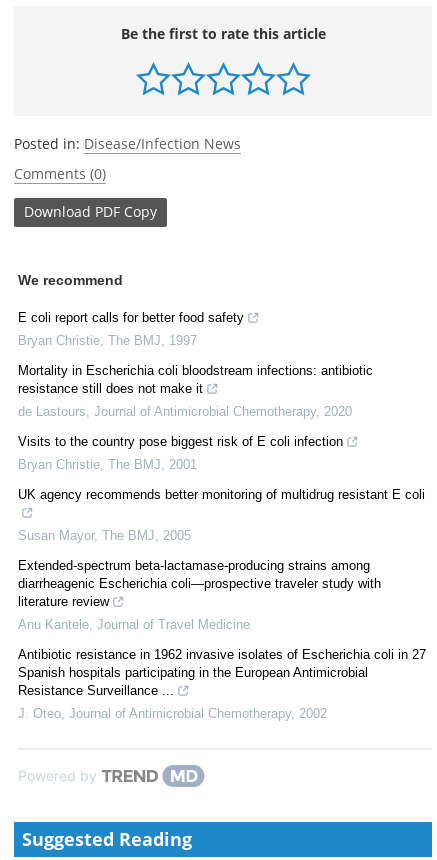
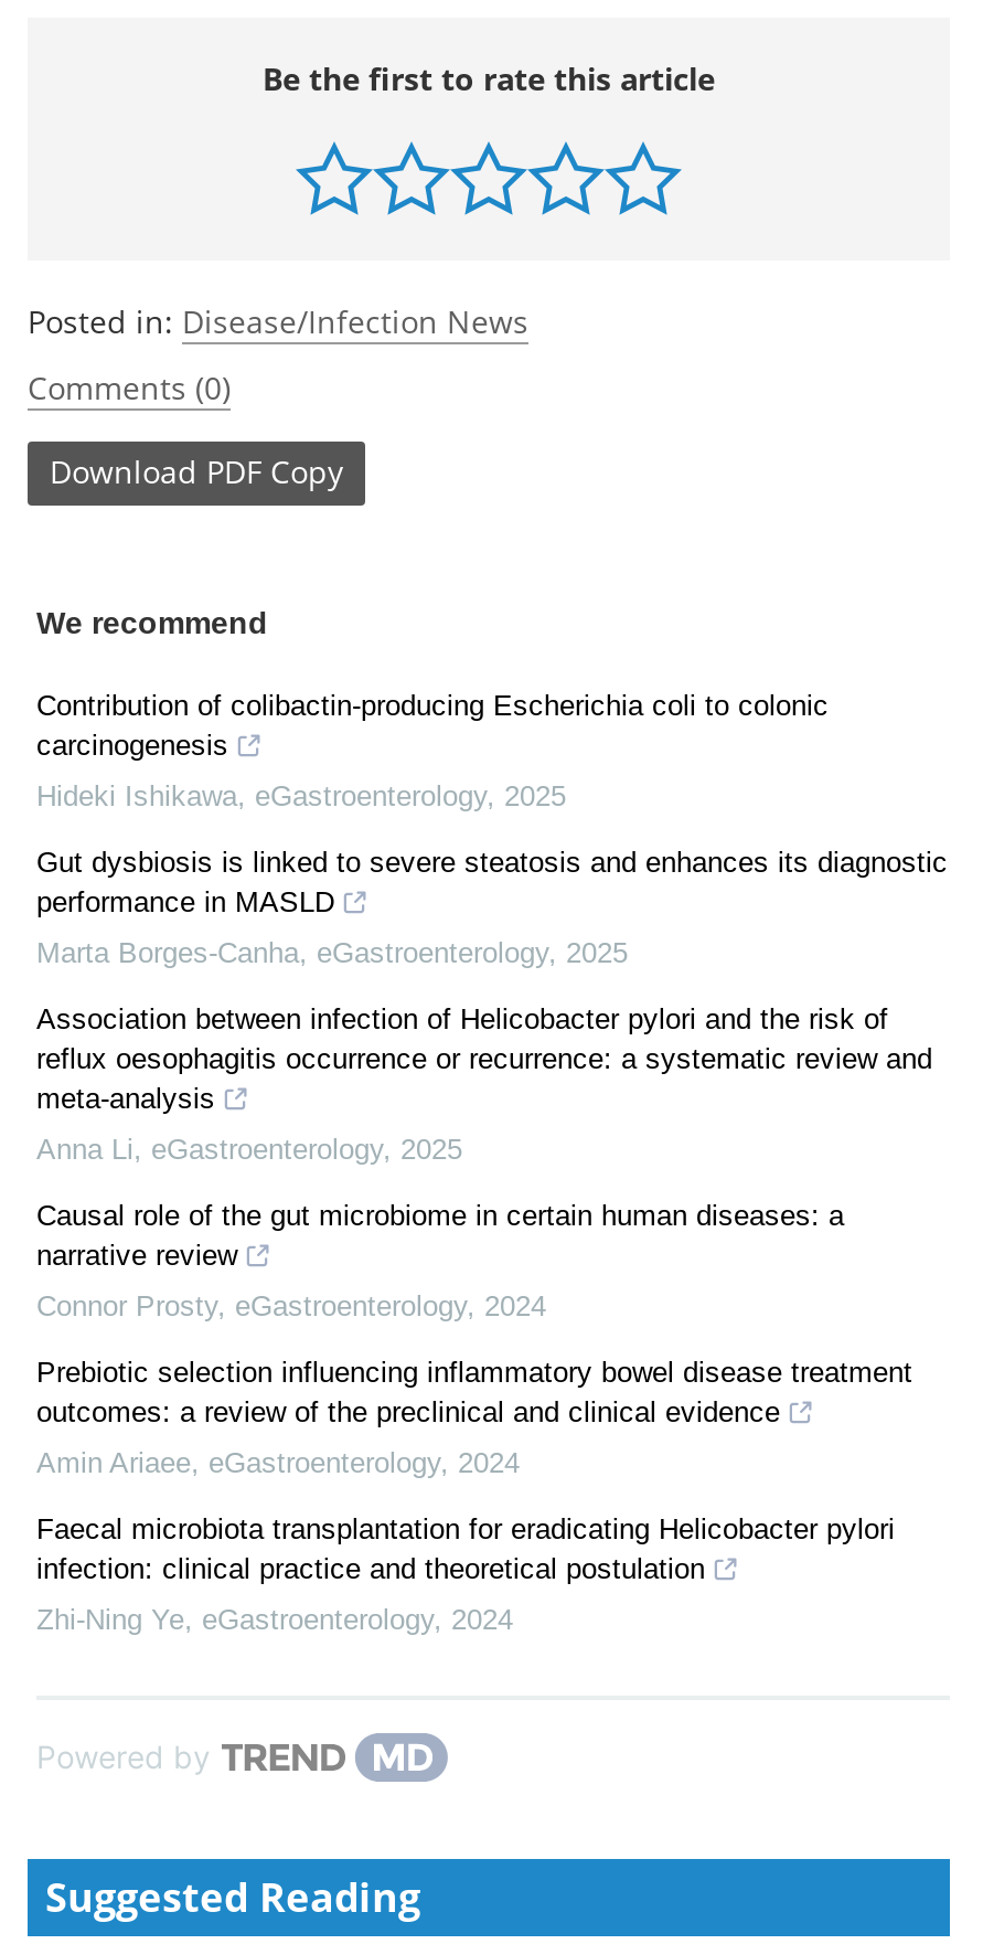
[18,310,244,325] E coli report calls for better food safety -> [36,689,829,761] Contribution of colibactin-producing Escherichia coli to colonic | carcinogenesis
[18,333,197,348] Bryan Christie, The BMJ, 1997 -> [36,779,566,812] Hideki Ishikawa, eGastroenterology, 2025
[18,363,373,396] Mortality in Escherichia coli bloodstream infections: antibiotic | resistance still does not make it -> [36,845,948,918] Gut dysbiosis is linked to severe steatosis and enhances its diagnostic | performance in MASLD
[18,404,352,419] de Lastours, Journal of Antimicrobial Chemotherapy, 2020 -> [36,936,628,969] Marta Borges-Canha, eGastroenterology, 2025
[18,434,343,449] Visits to the country pose biggest risk of E coli infection -> [36,1002,932,1115] Association between infection of Helicobacter pylori and the risk of | reflux oesophagitis occurrence or recurrence: a systematic review and | meta-analysis
[18,457,197,472] Bryan Christie, The BMJ, 2001 -> [36,1132,462,1166] Anna Li, eGastroenterology, 2025
[18,487,425,502] UK agency recommends better monitoring of multidrug resistant E coli -> [36,1199,844,1271] Causal role of the gut microbiome in certain human diseases: a | narrative review
[18,528,191,543] Susan Mayor, The BMJ, 2005 -> [36,1289,546,1322] Connor Prosty, eGastroenterology, 2024
[18,558,381,609] Extended-spectrum beta-lactamase-producing strains among | diarrheagenic Escherichia coli—prospective traveler study with | literature review -> [36,1355,912,1428] Prebiotic selection influencing inflammatory bowel disease treatment | outcomes: a review of the preclinical and clinical evidence
[18,617,250,632] Anu Kantele, Journal of Travel Medicine -> [36,1446,520,1479] Amin Ariaee, eGastroenterology, 2024
[18,647,426,698] Antibiotic resistance in 1962 invasive isolates of Escherichia coli in 27 | Spanish hospitals participating in the European Antimicrobial | Resistance Surveillance ... -> [36,1512,895,1585] Faecal microbiota transplantation for eradicating Helicobacter pylori | infection: clinical practice and theoretical postulation
[18,706,327,721] J. Oteo, Journal of Antimicrobial Chemotherapy, 2002 -> [36,1603,513,1636] Zhi-Ning Ye, eGastroenterology, 2024

